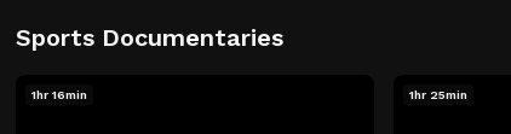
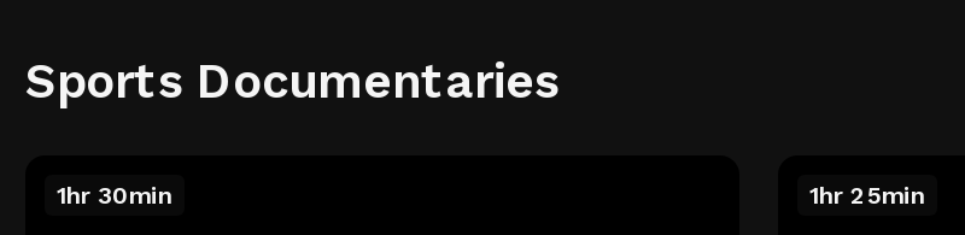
[31,88,87,101] 1hr 16min -> [57,181,172,207] 1hr 30min

